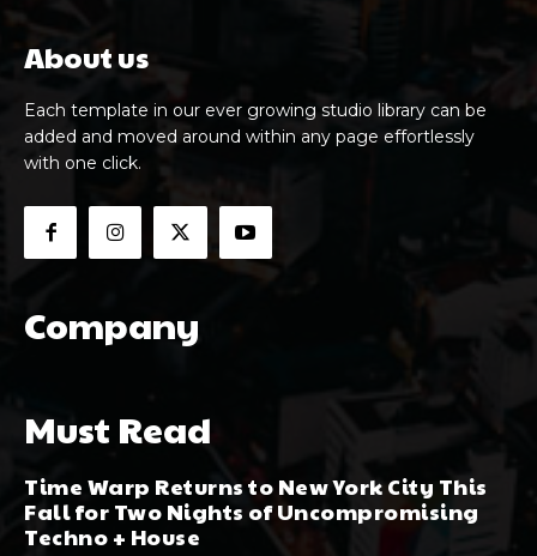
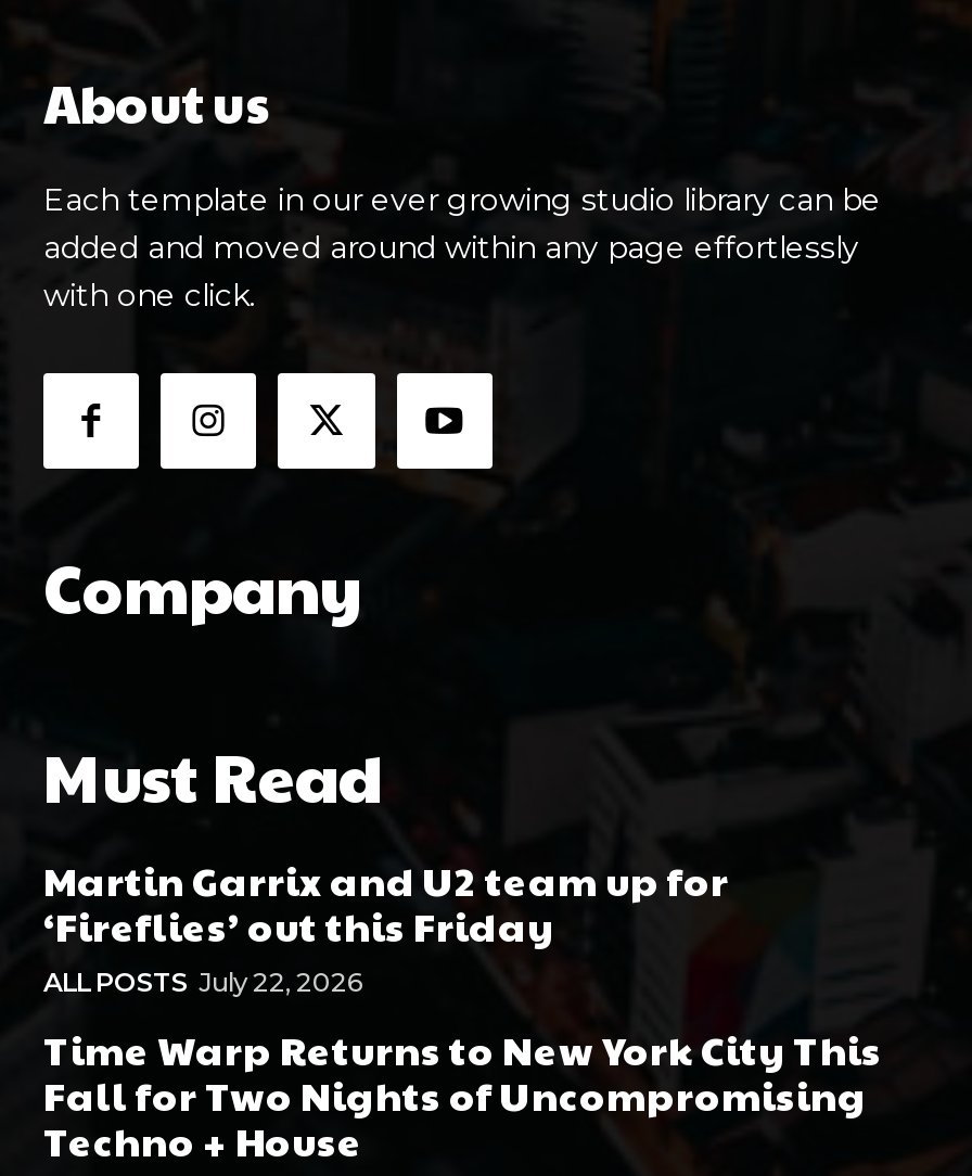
none -> [43,853,729,998] Martin Garrix and U2 team up for | ‘Fireflies’ out this Friday | ALL POSTS July 22, 2026

